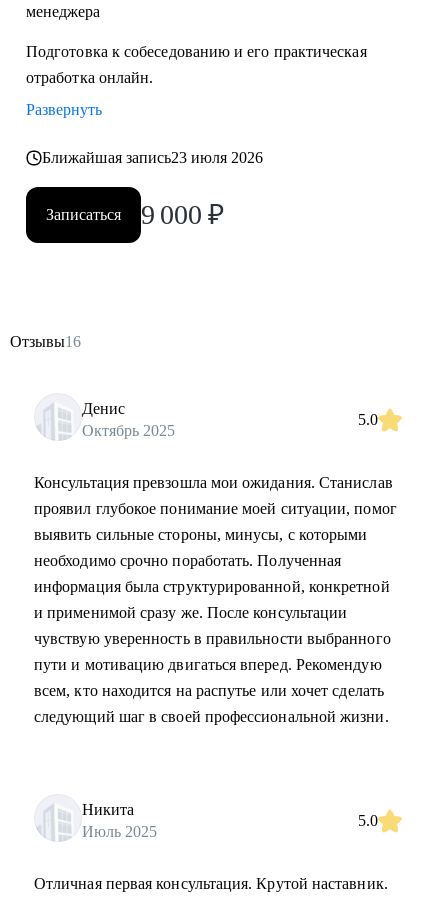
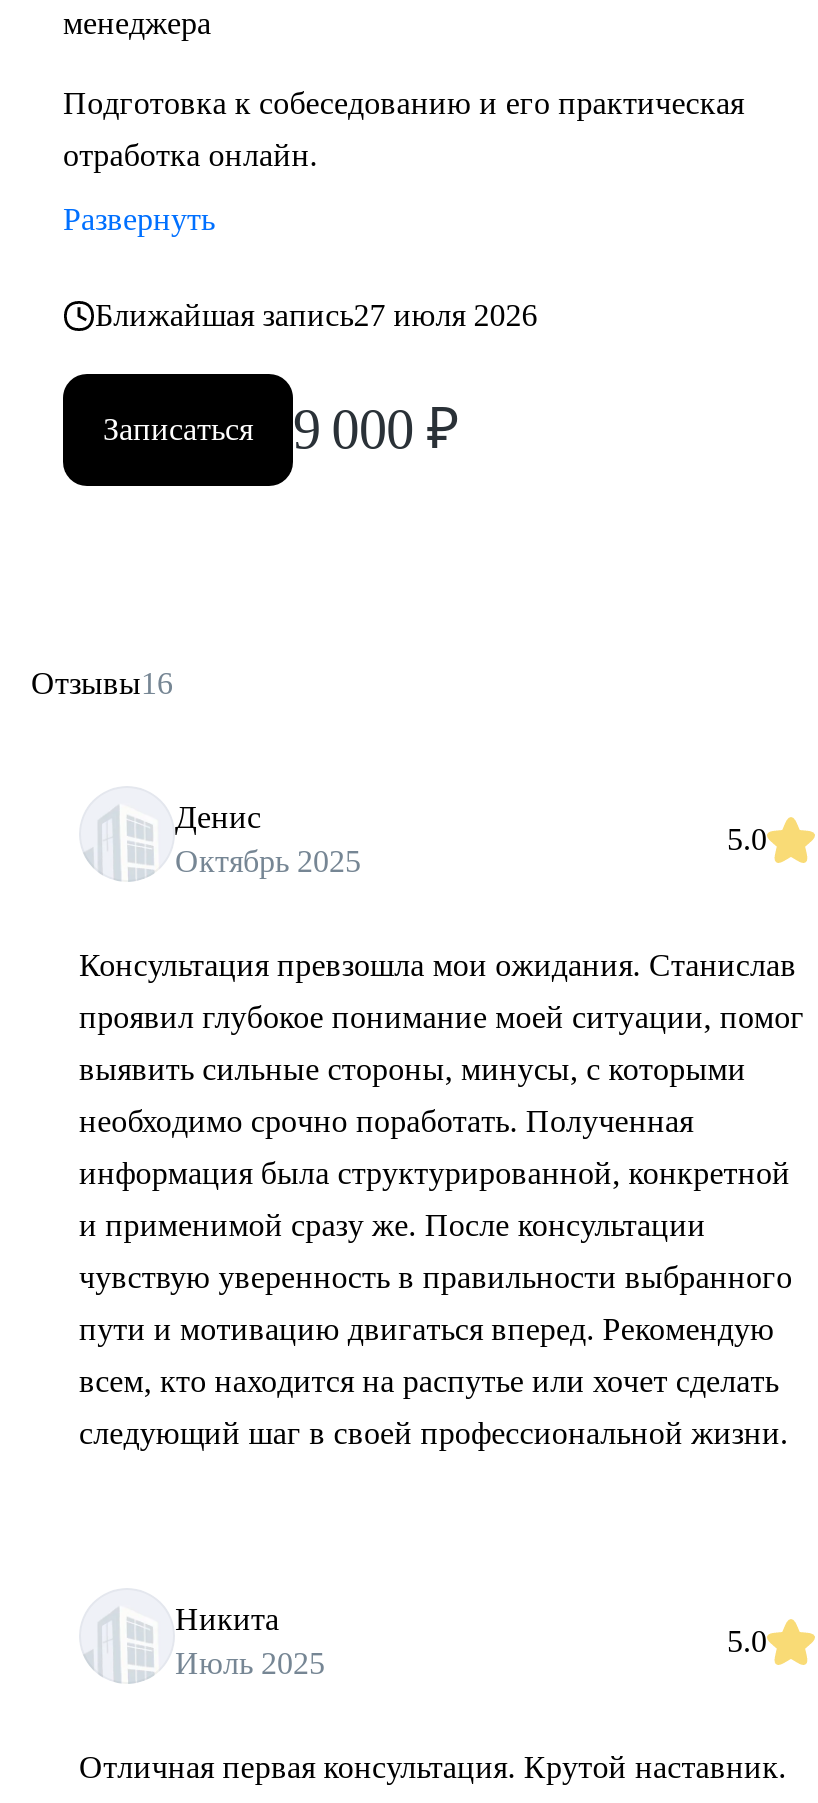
[42,149,263,166] Ближайшая запись23 июля 2026 -> [95,298,538,332] Ближайшая запись27 июля 2026

